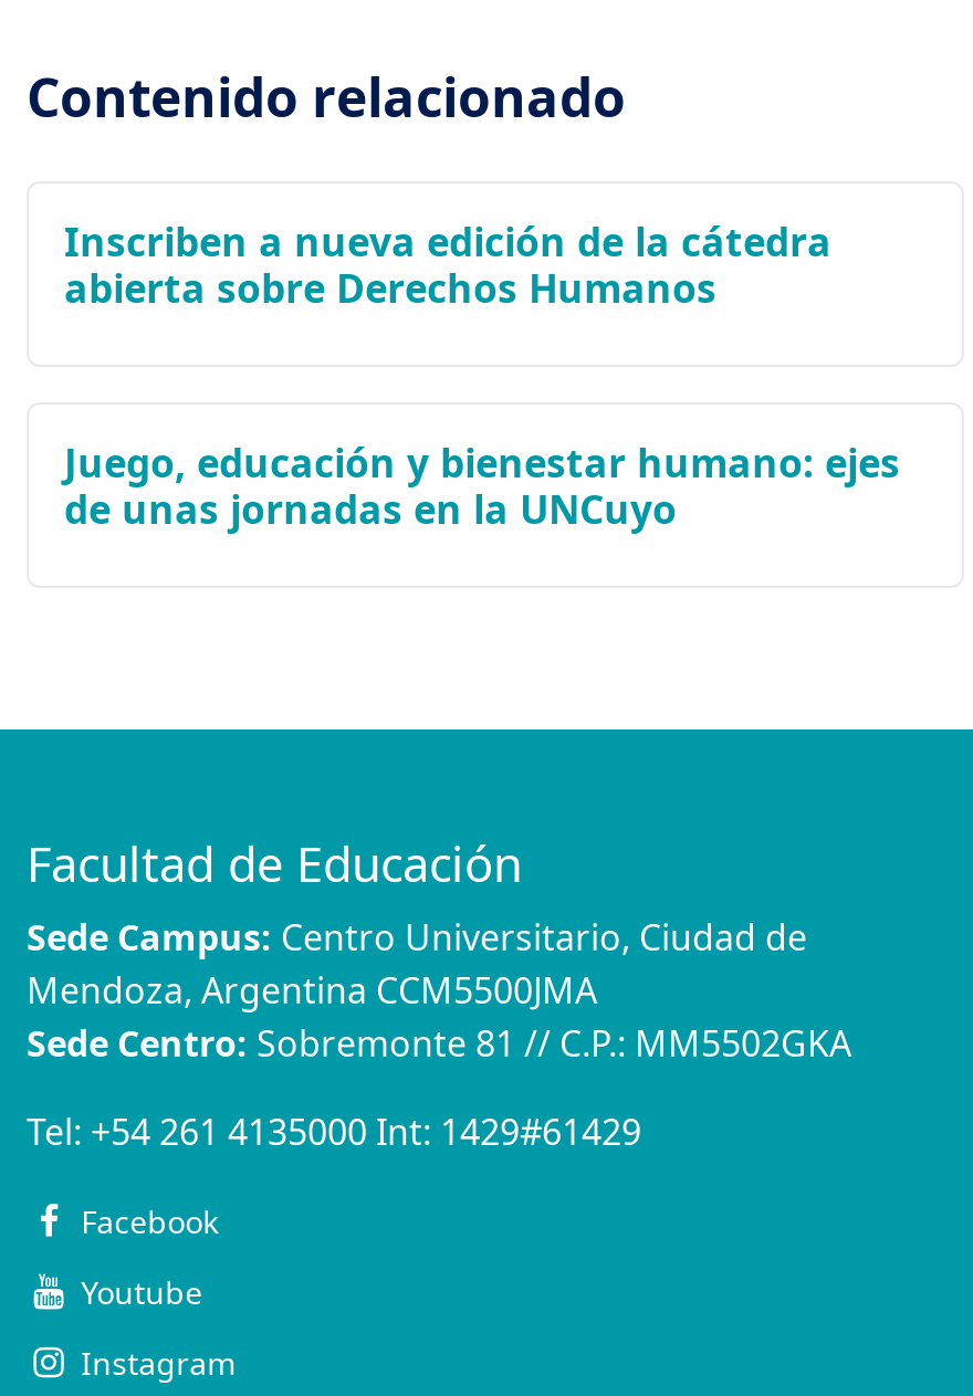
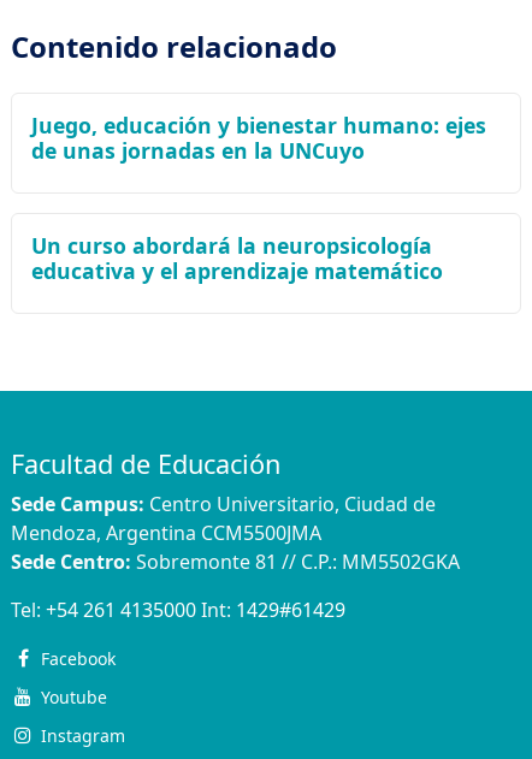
[64,213,831,313] Inscriben a nueva edición de la cátedra | abierta sobre Derechos Humanos -> none
moved [64,434,900,534] -> [31,110,486,164]: Juego, educación y bienestar humano: ejes | de unas jornadas en la UNCuyo
none -> [31,230,443,284] Un curso abordará la neuropsicología | educativa y el aprendizaje matemático

